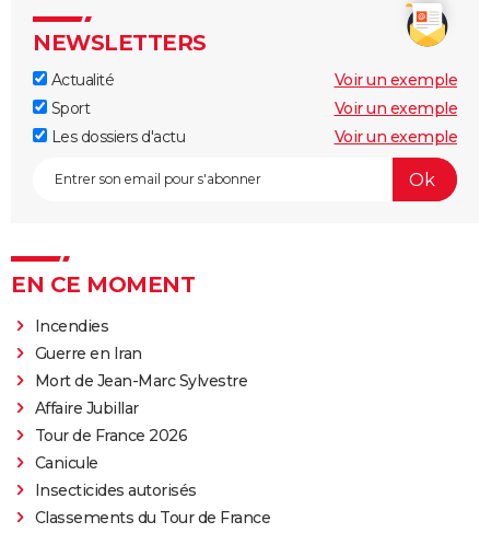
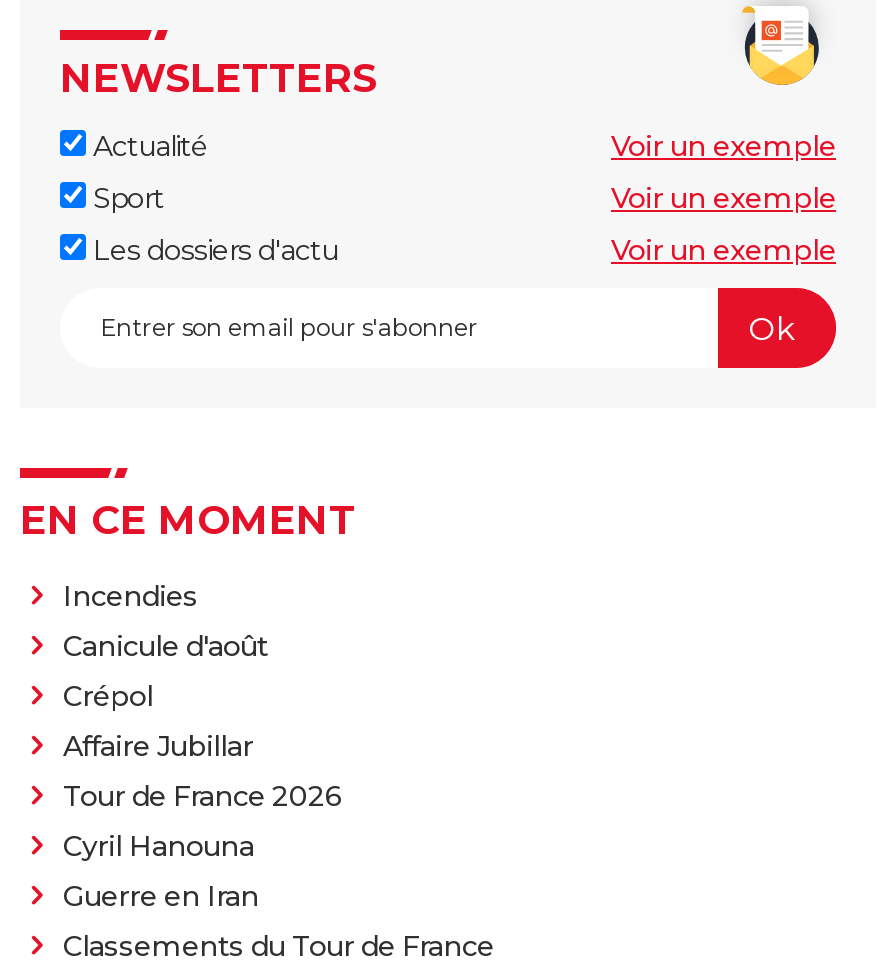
moved [34,344,142,364] -> [63,878,259,914]: Guerre en Iran
[34,371,247,391] Mort de Jean-Marc Sylvestre -> [63,628,268,714] Canicule d'août | Crépol
[34,453,196,500] Canicule | Insecticides autorisés -> [63,828,254,864] Cyril Hanouna

